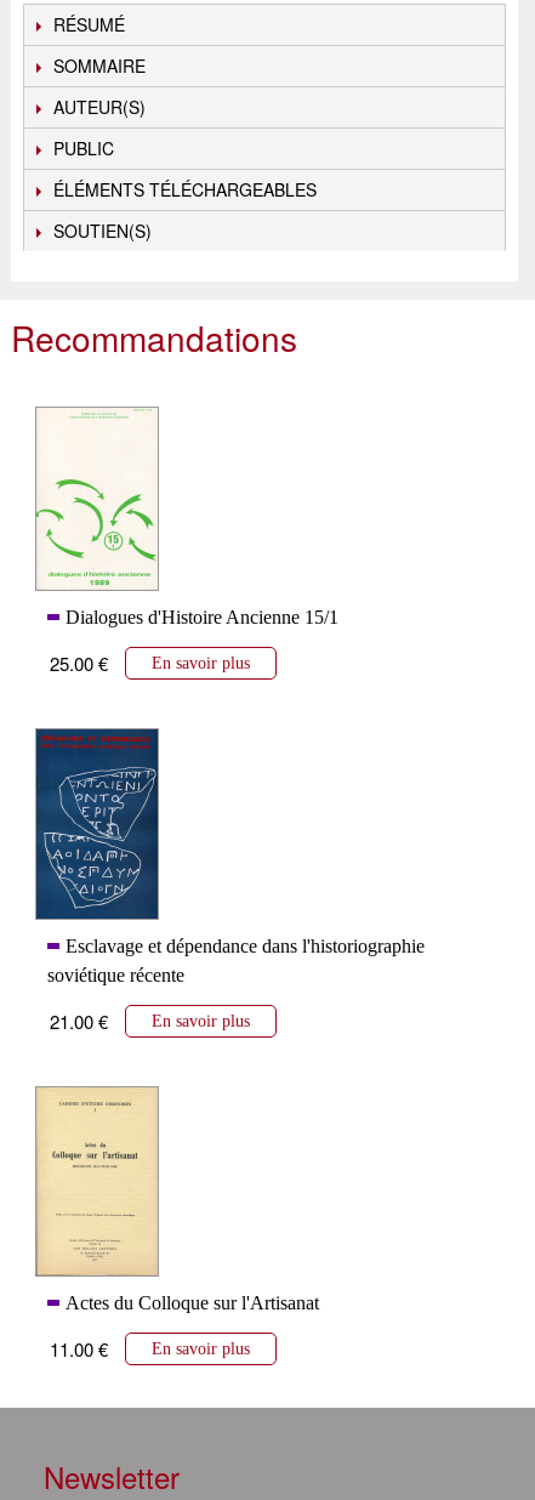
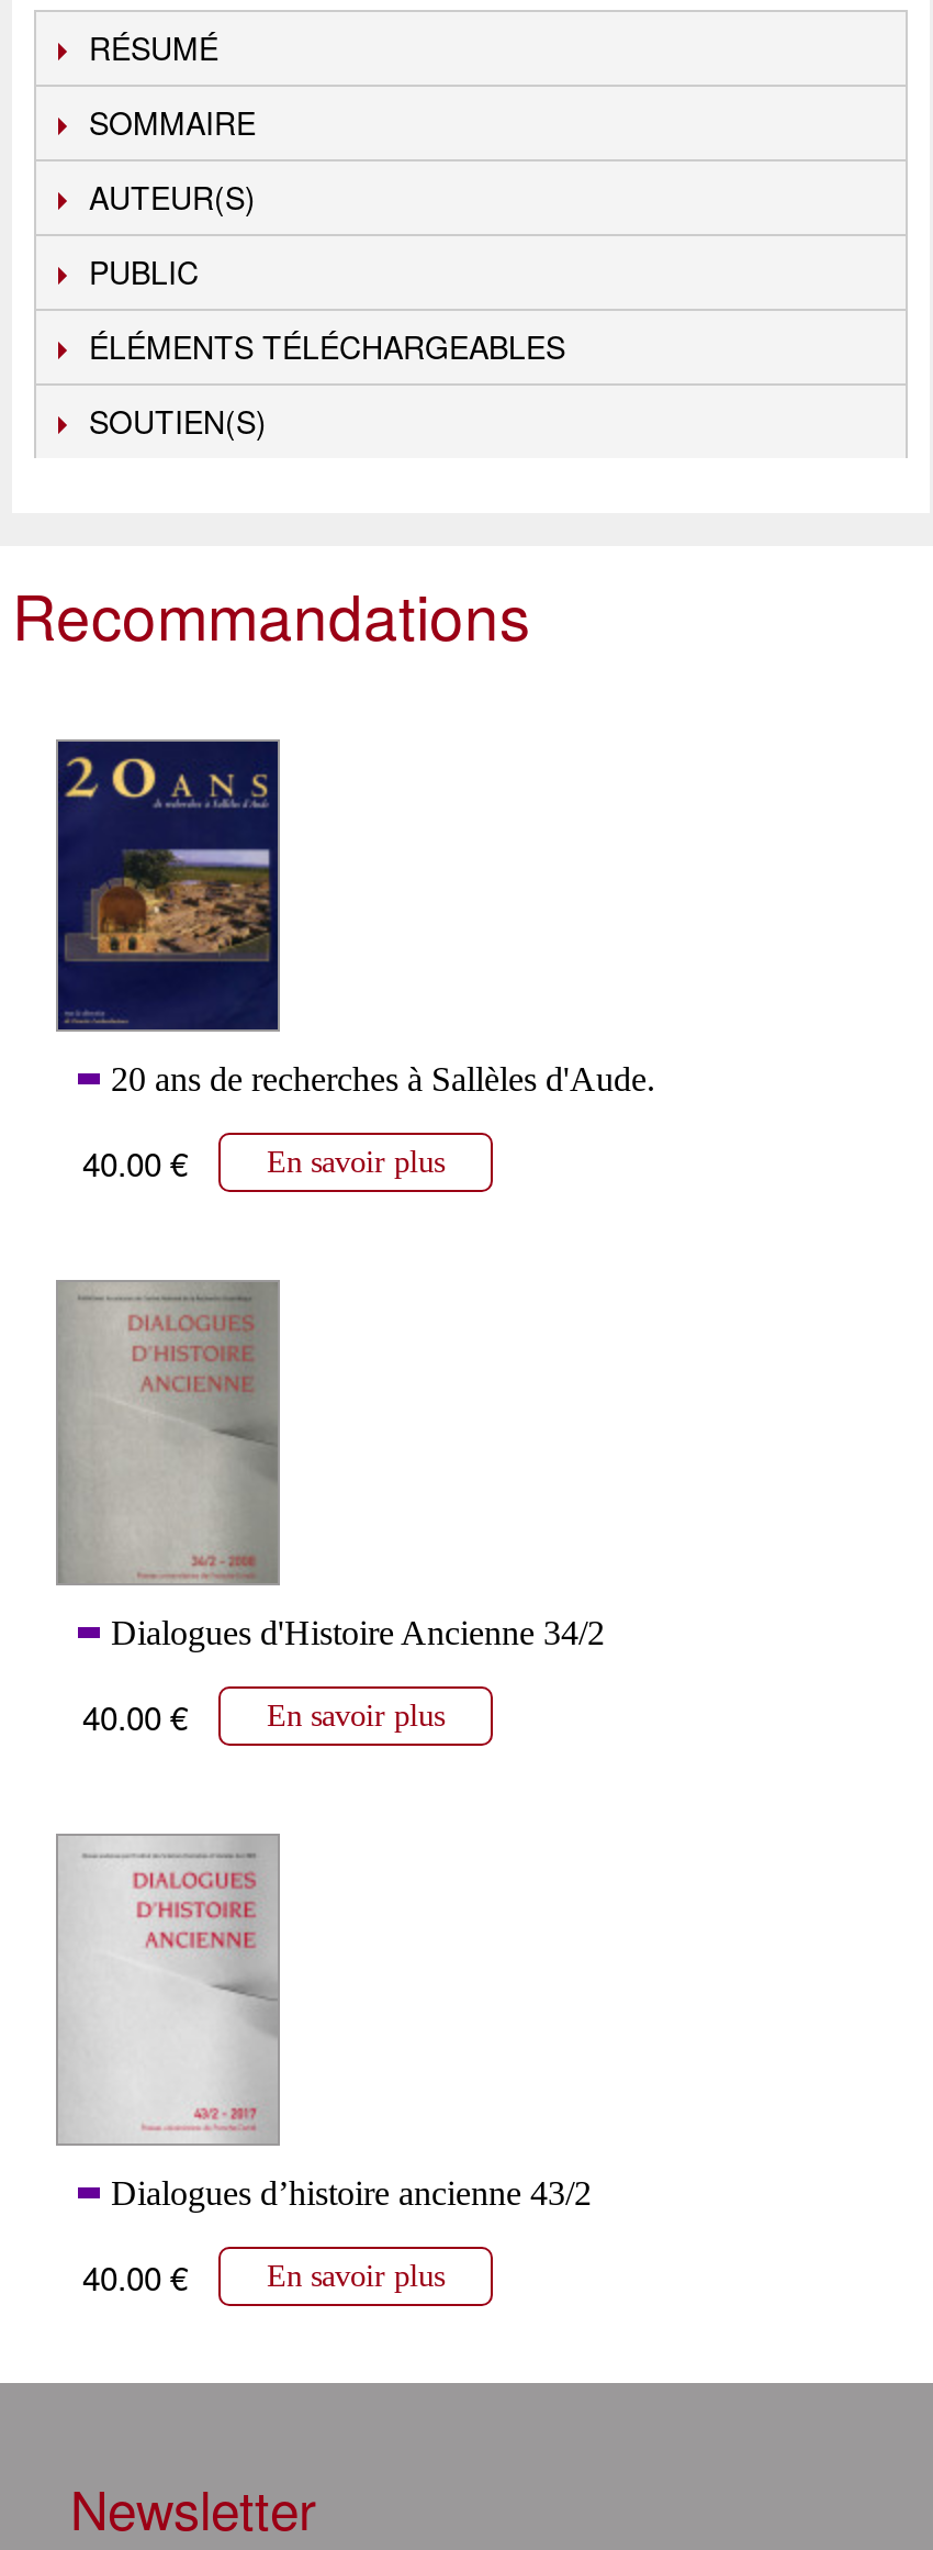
[35,408,338,627] [image] | Dialogues d'Histoire Ancienne 15/1 -> [56,739,655,1097] [image] | 20 ans de recherches à Sallèles d'Aude.
[50,650,108,676] 25.00 € -> [82,1139,188,1185] 40.00 €
[36,729,425,985] [image] | Esclavage et dépendance dans l'historiographie | soviétique récente -> [56,1280,605,1651] [image] | Dialogues d'Histoire Ancienne 34/2
[50,1008,108,1034] 21.00 € -> [82,1693,188,1739] 40.00 €
[36,1087,319,1313] [image] | Actes du Colloque sur l'Artisanat -> [60,1836,592,2211] [image] | Dialogues d’histoire ancienne 43/2
[50,1336,108,1361] 11.00 € -> [82,2253,188,2299] 40.00 €

